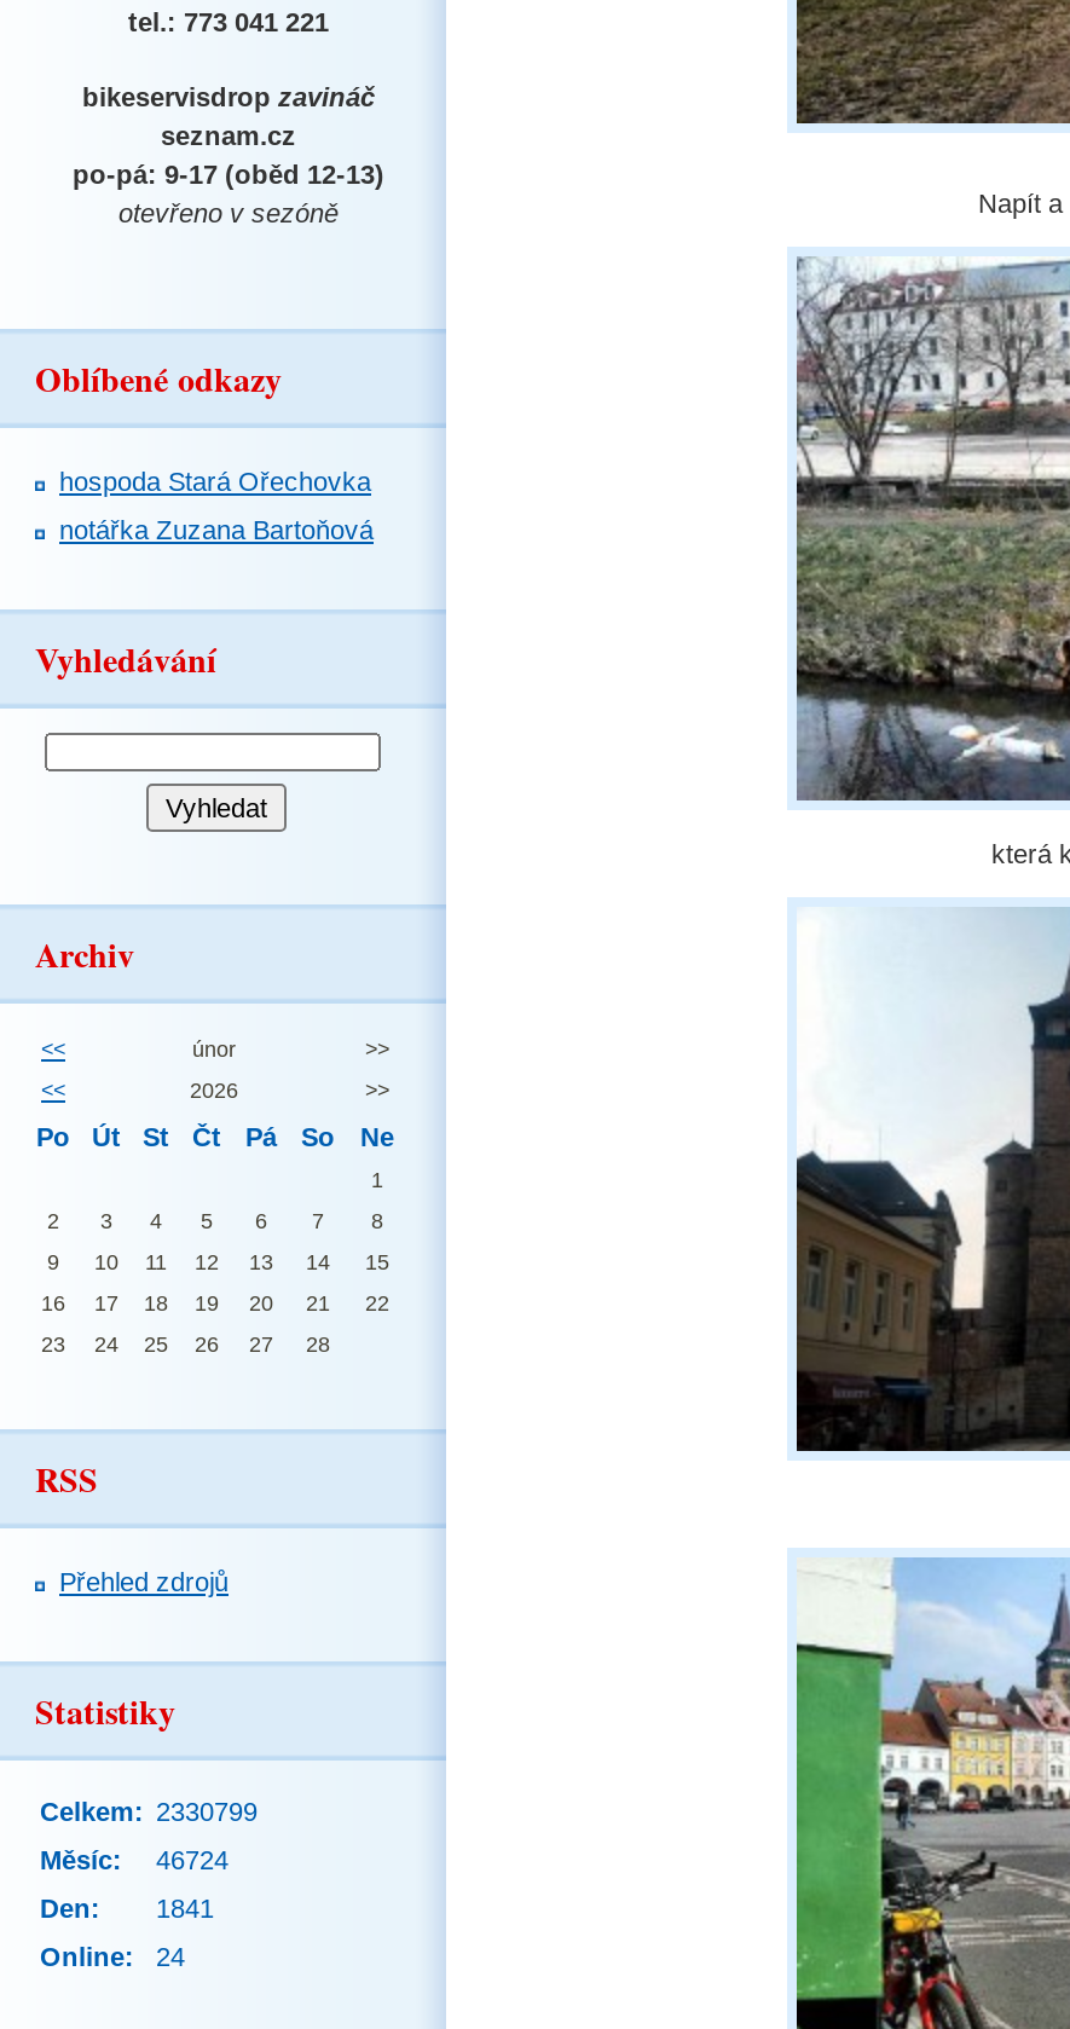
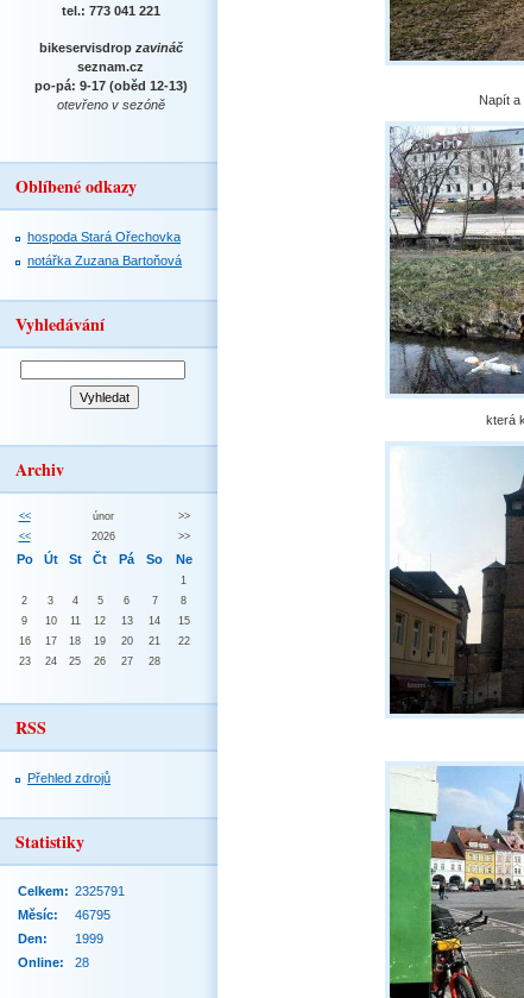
[40,1797,258,1826] Celkem: 2330799 -> [18,884,125,898] Celkem: 2325791
[40,1845,229,1874] Měsíc: 46724 -> [18,908,111,922] Měsíc: 46795
[40,1894,214,1923] Den: 1841 -> [18,931,103,946] Den: 1999
[40,1942,185,1971] Online: 24 -> [18,955,89,969] Online: 28

